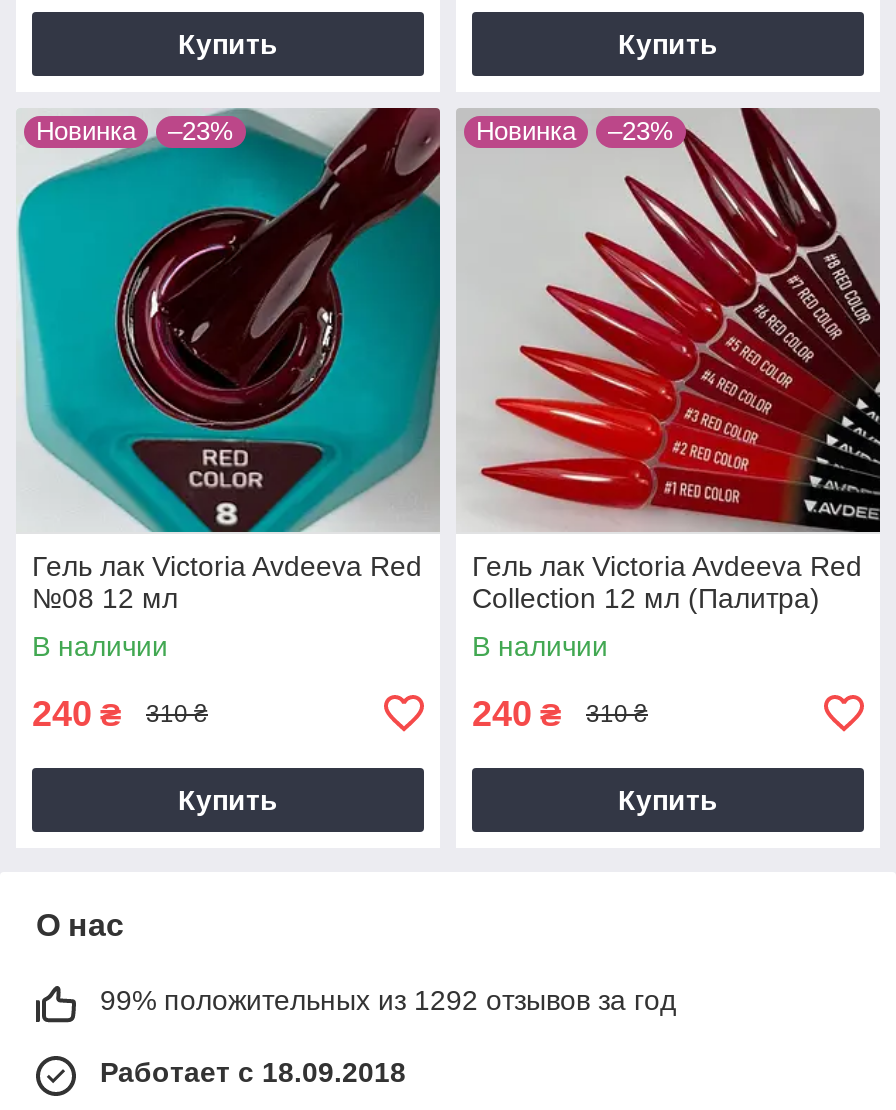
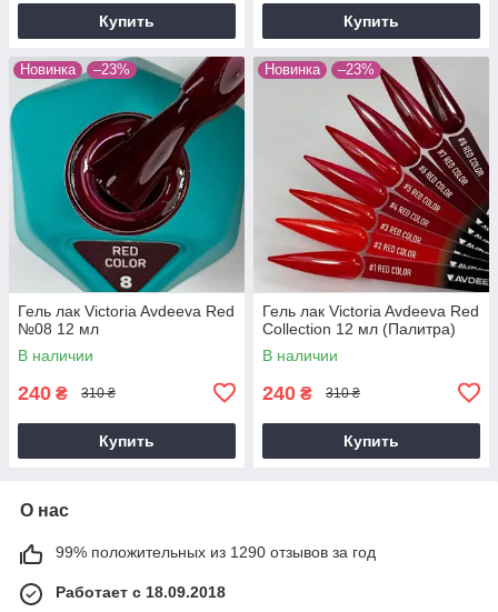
[100,984,676,1016] 99% положительных из 1292 отзывов за год -> [56,543,376,561] 99% положительных из 1290 отзывов за год

